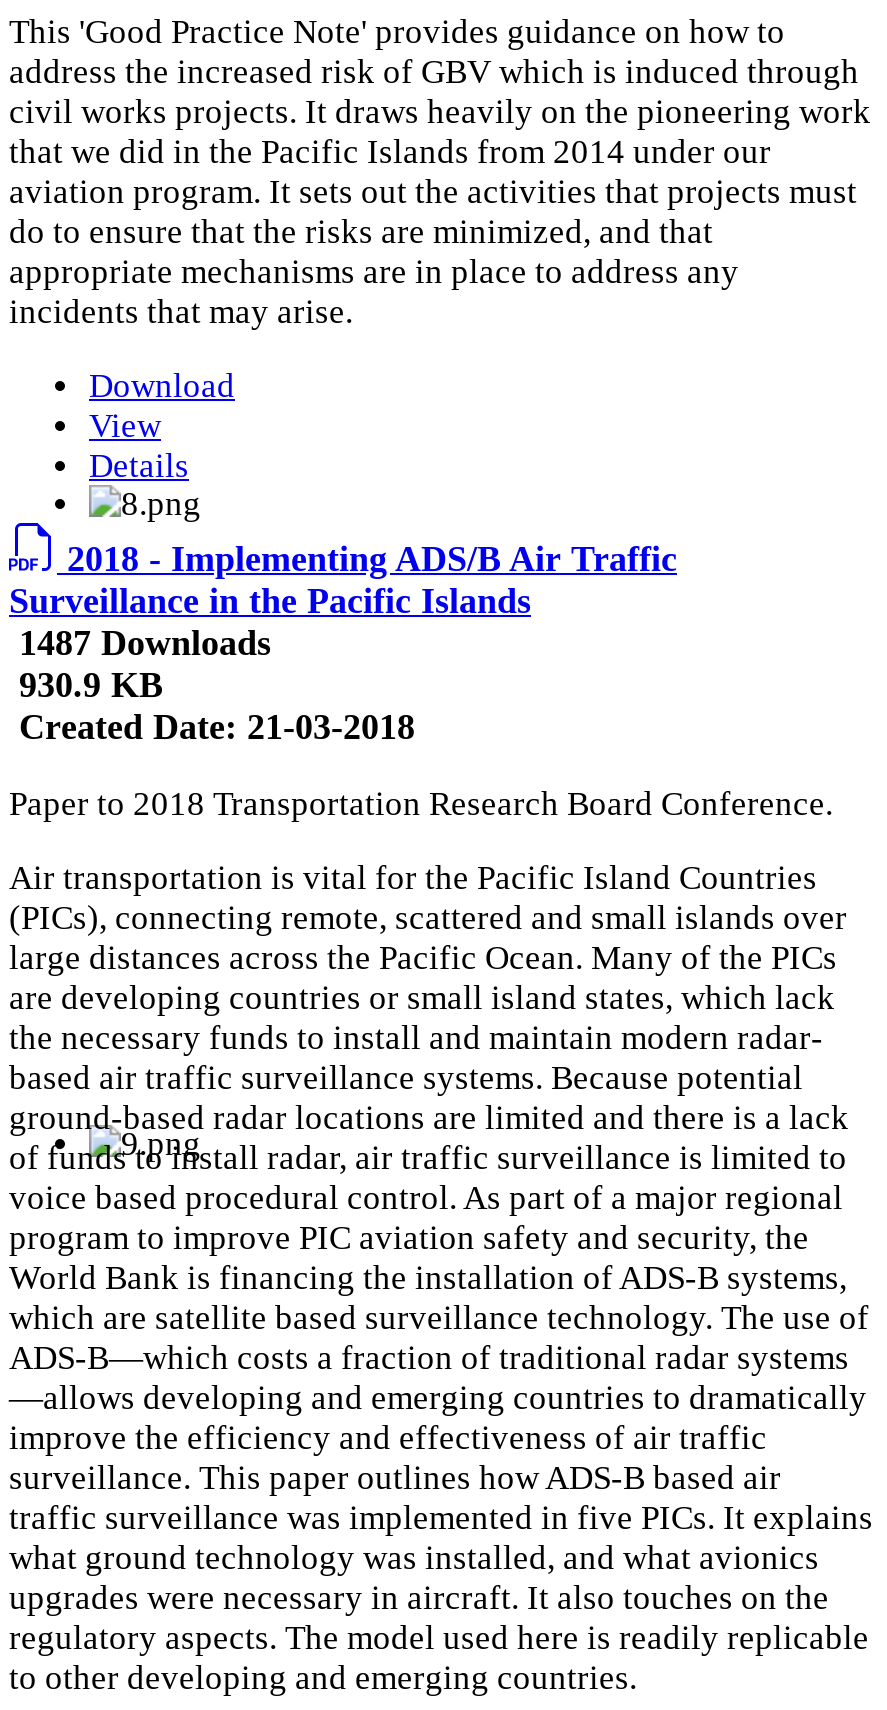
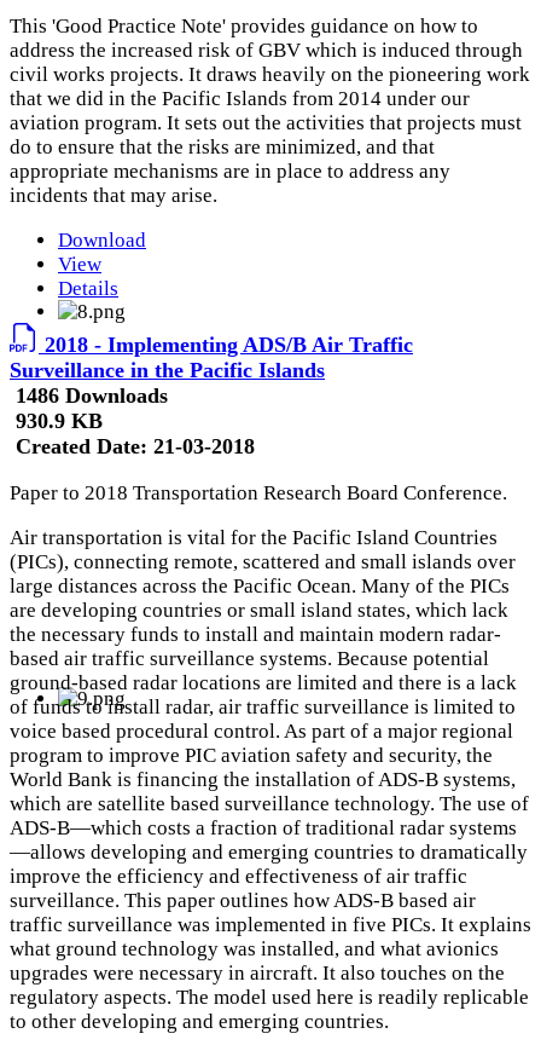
[9,623,271,663] 1487 Downloads -> [10,384,168,408] 1486 Downloads

